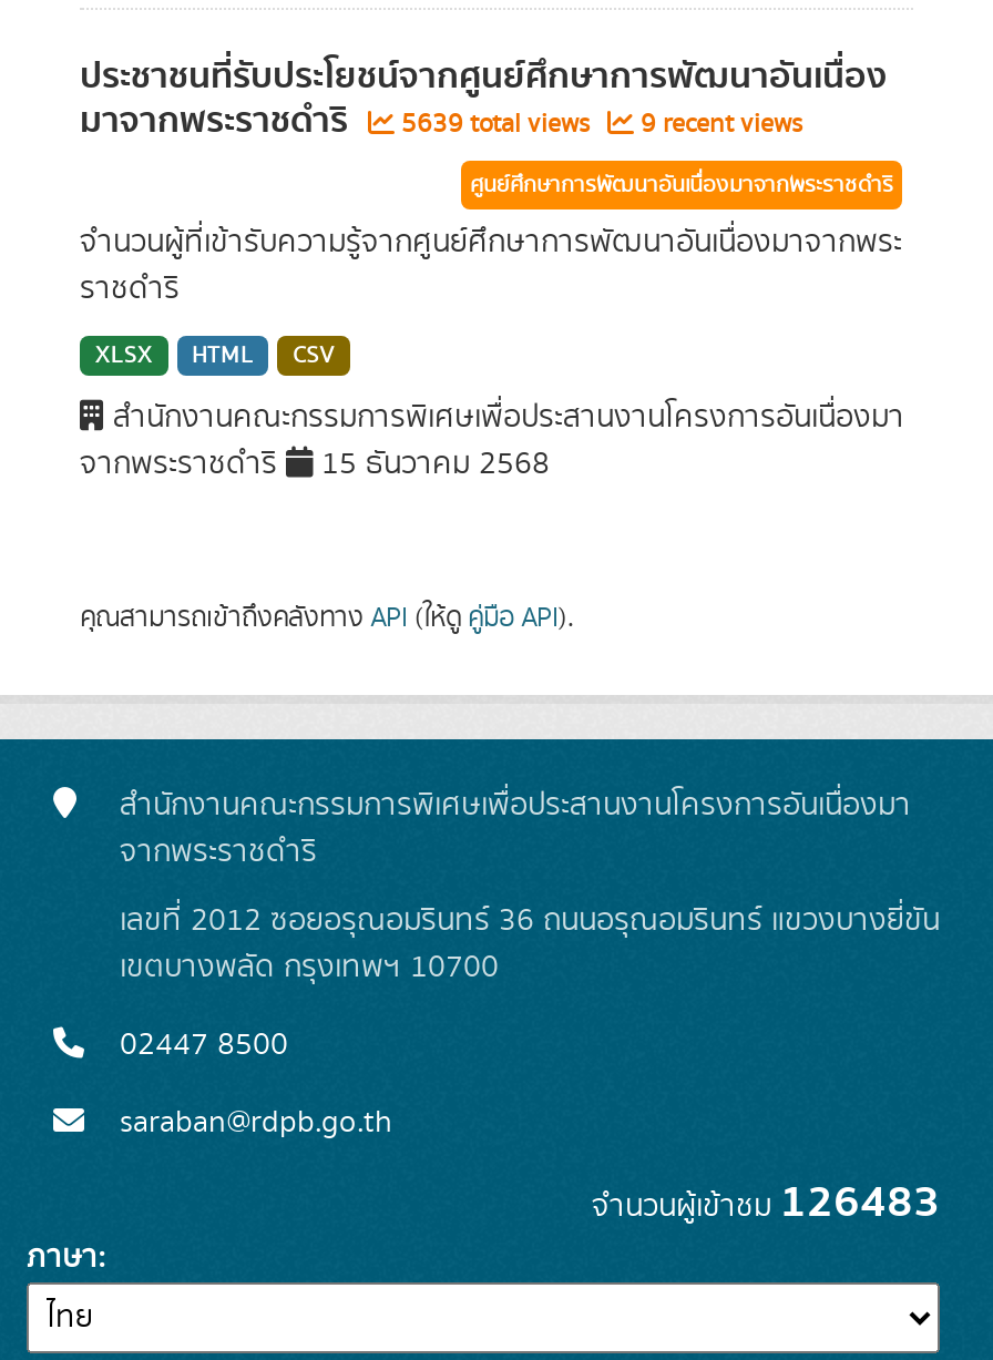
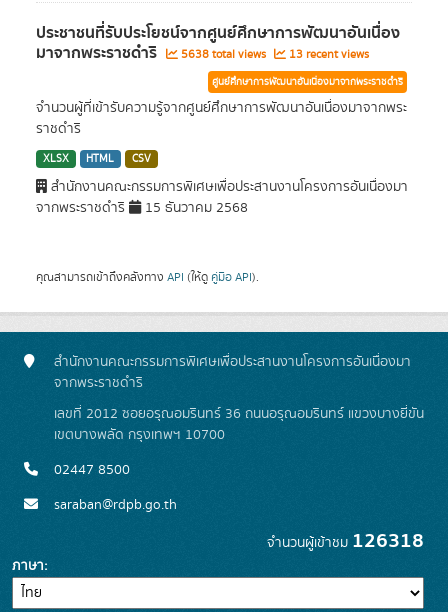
[395,105,596,143] 5639 total views -> [178,46,269,63] 5638 total views
[634,105,802,143] 9 recent views -> [286,46,369,63] 13 recent views
[592,1167,940,1238] จำนวนผู้เข้าชม126483 -> [267,525,424,557] จำนวนผู้เข้าชม126318

